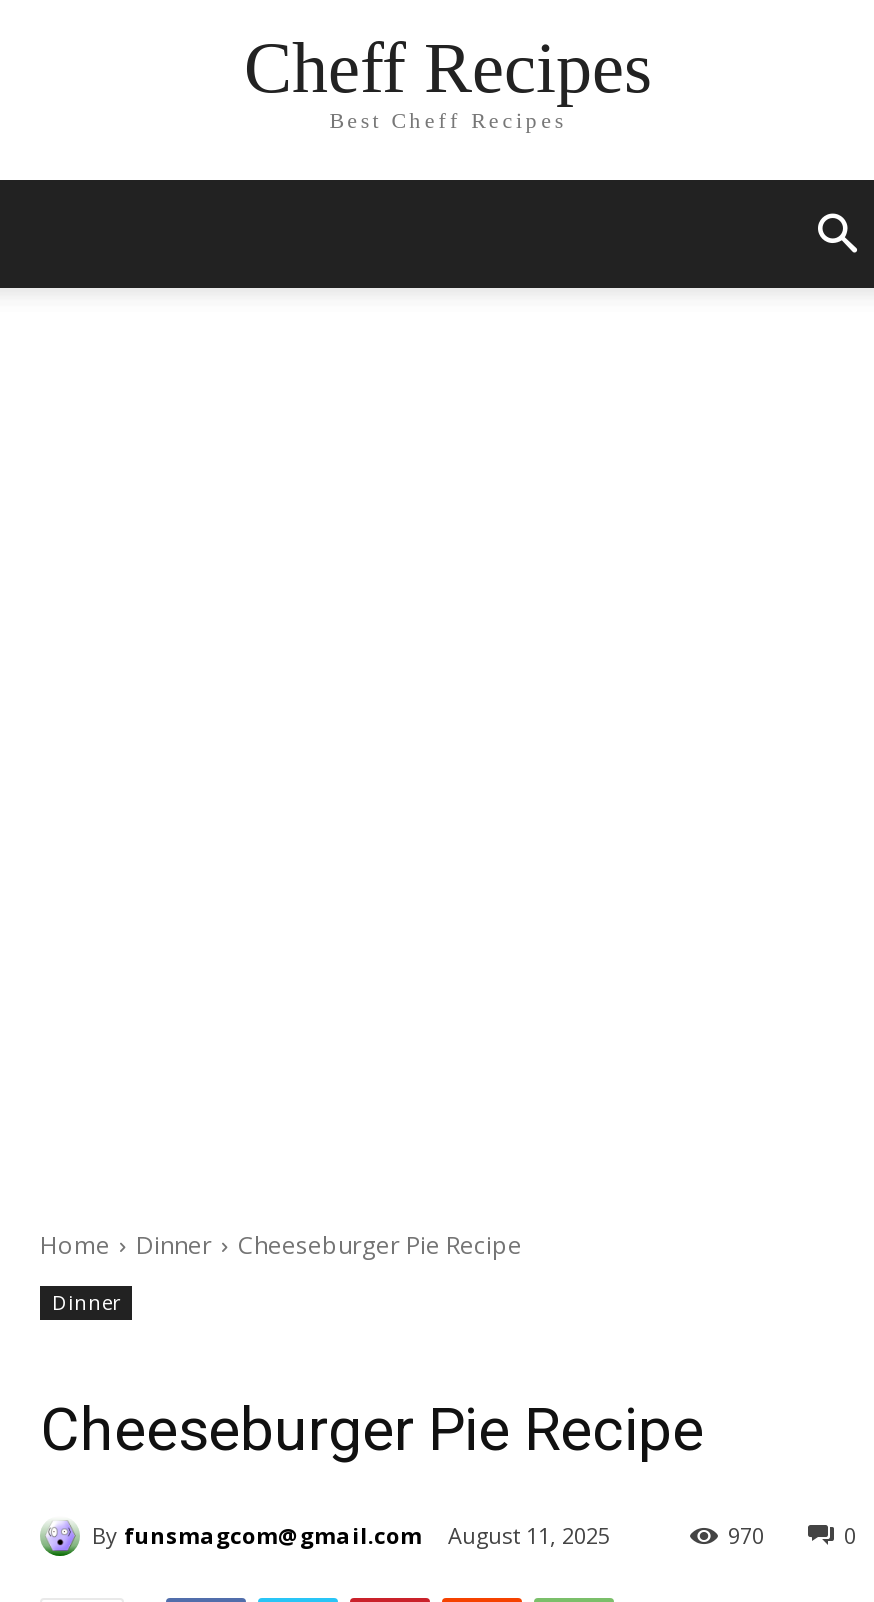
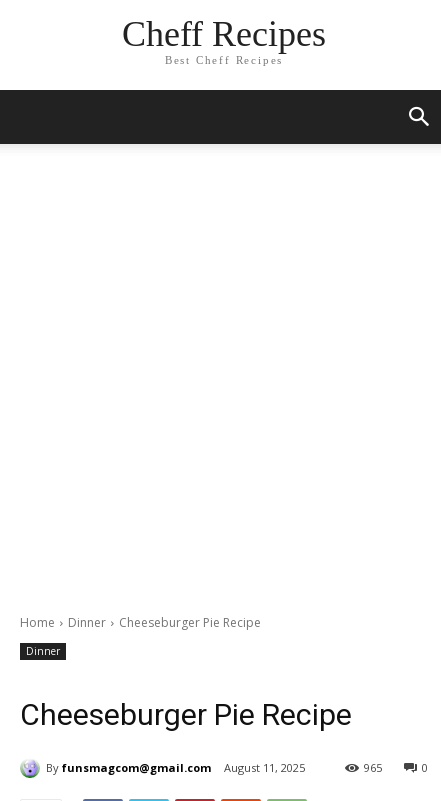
[728,1520,764,1550] 970 -> [364,760,382,775] 965

